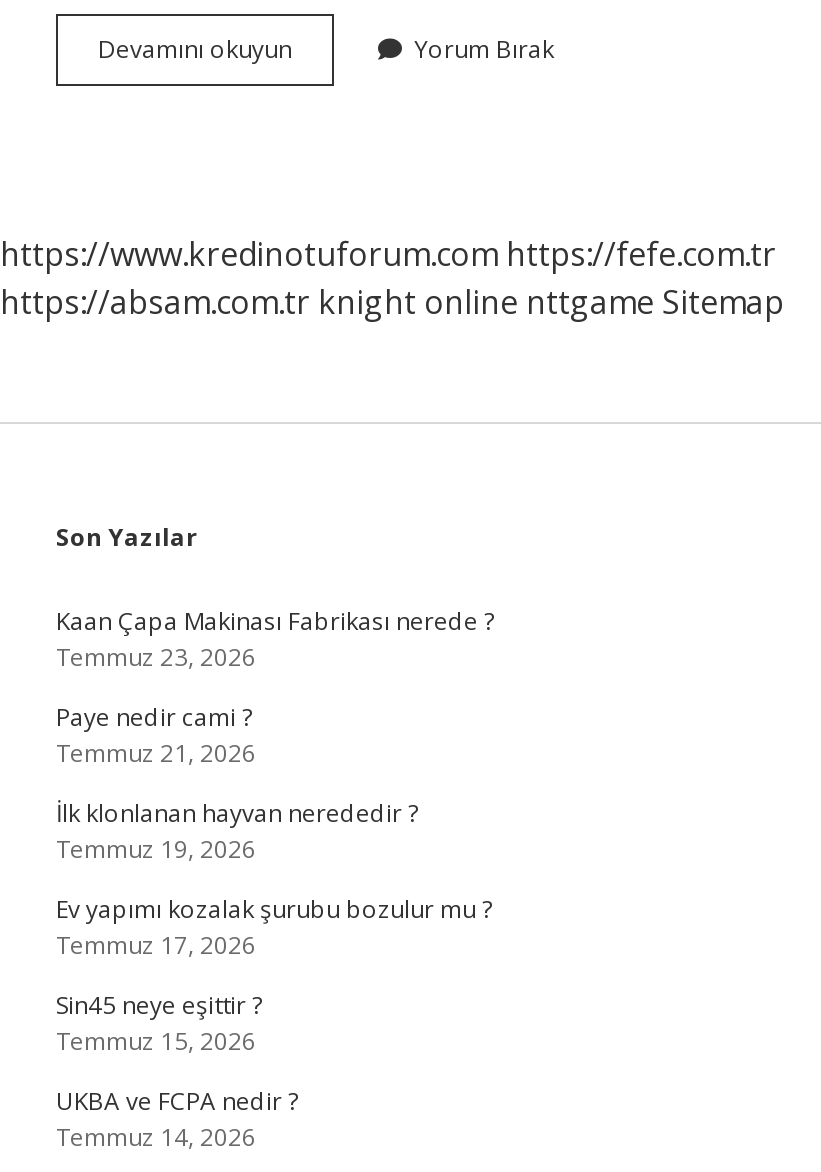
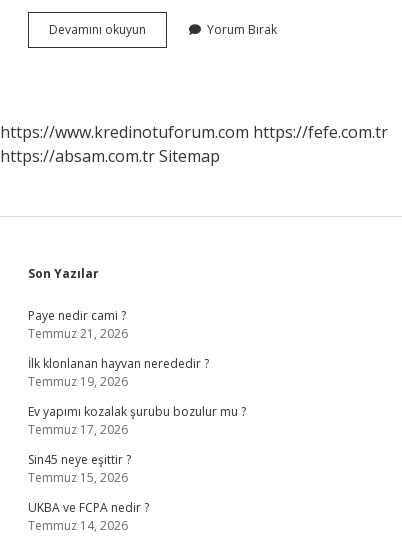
[0,280,784,324] https://absam.com.tr knight online nttgame Sitemap -> [0,145,220,167] https://absam.com.tr Sitemap
[56,604,494,674] Kaan Çapa Makinası Fabrikası nerede ? | Temmuz 23, 2026 -> none

